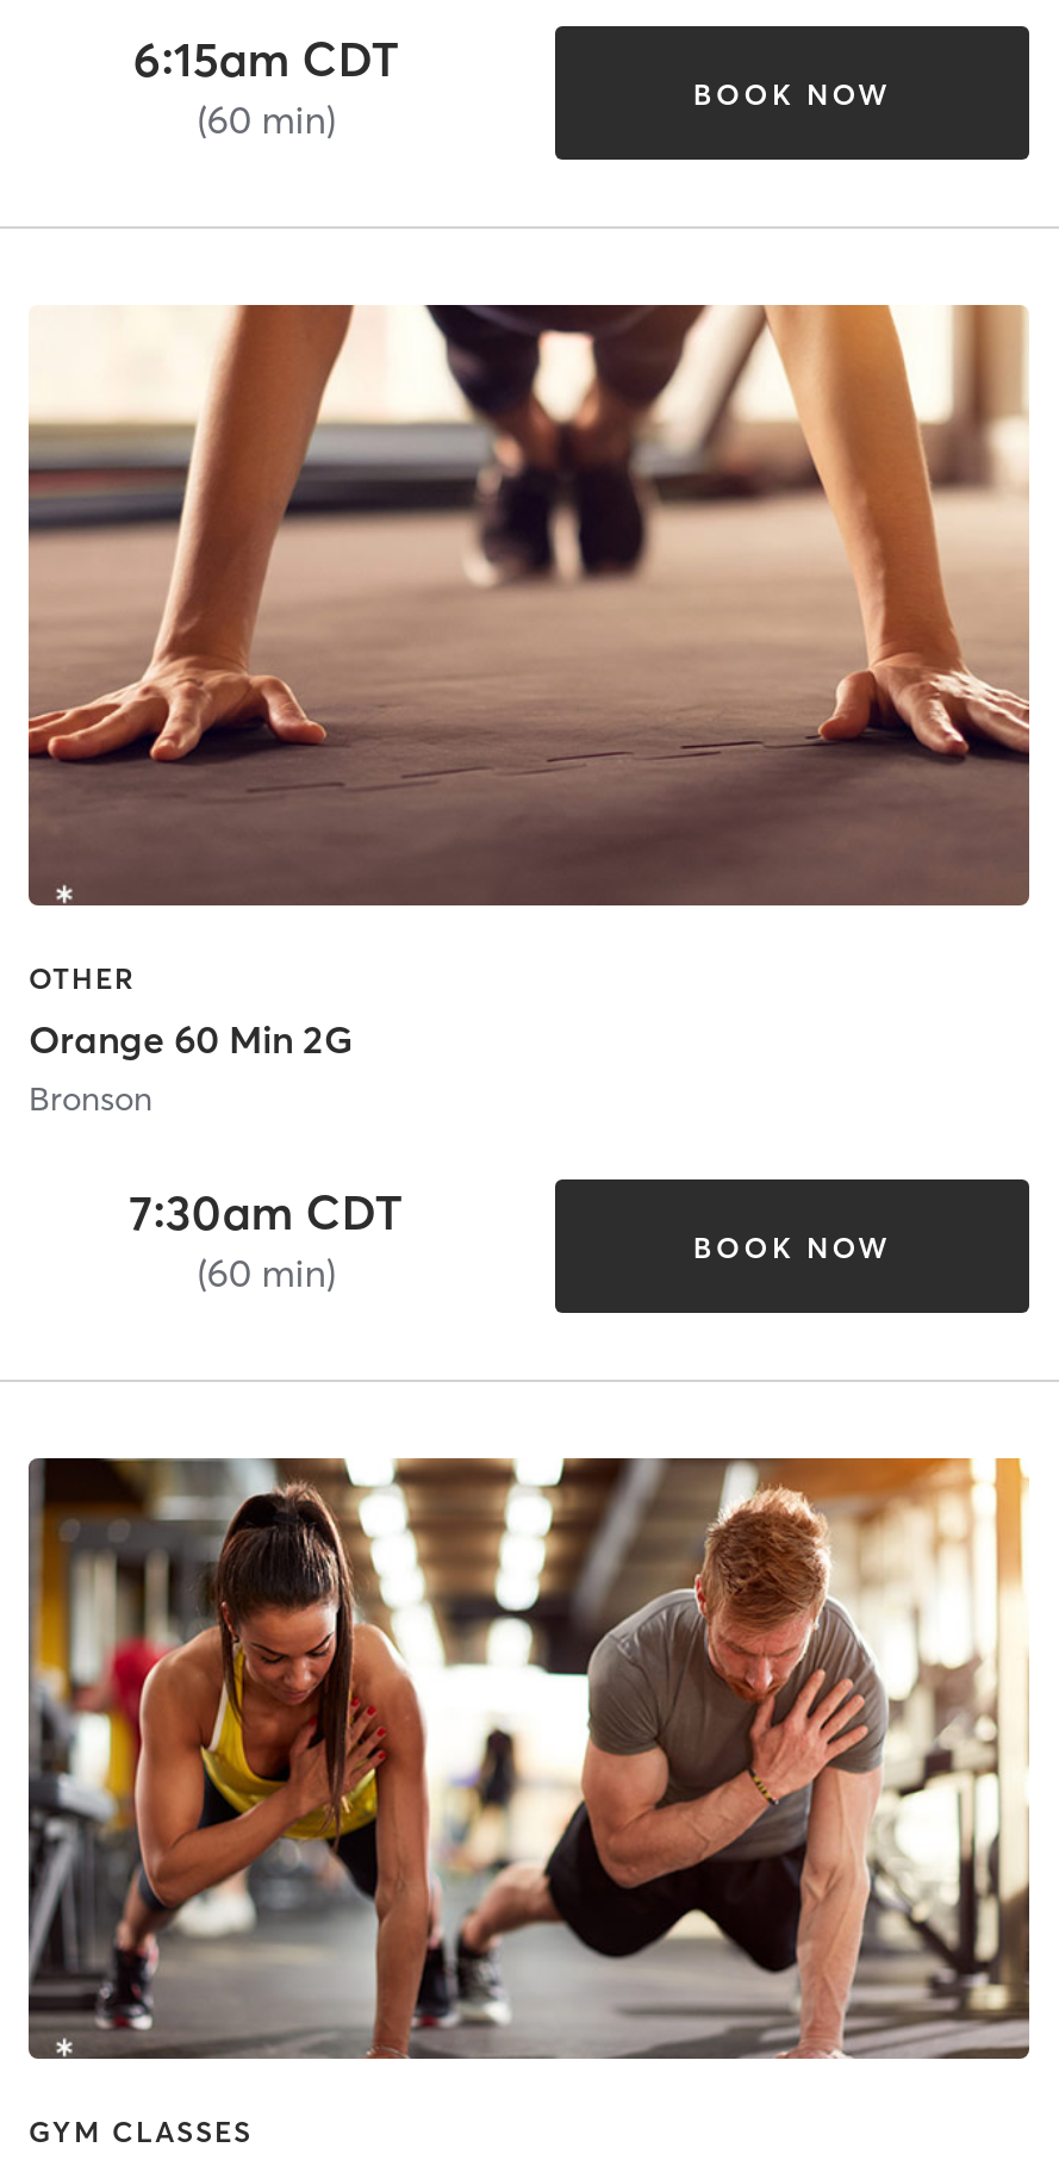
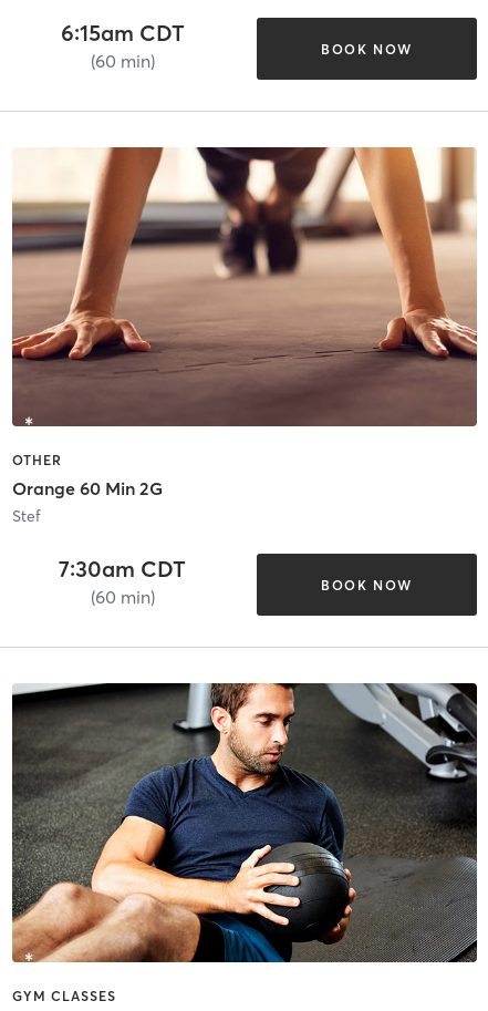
[29,1077,152,1120] Bronson -> [12,506,41,526] Stef
[26,1456,1032,2061] [image] -> [11,682,478,963] [image]

